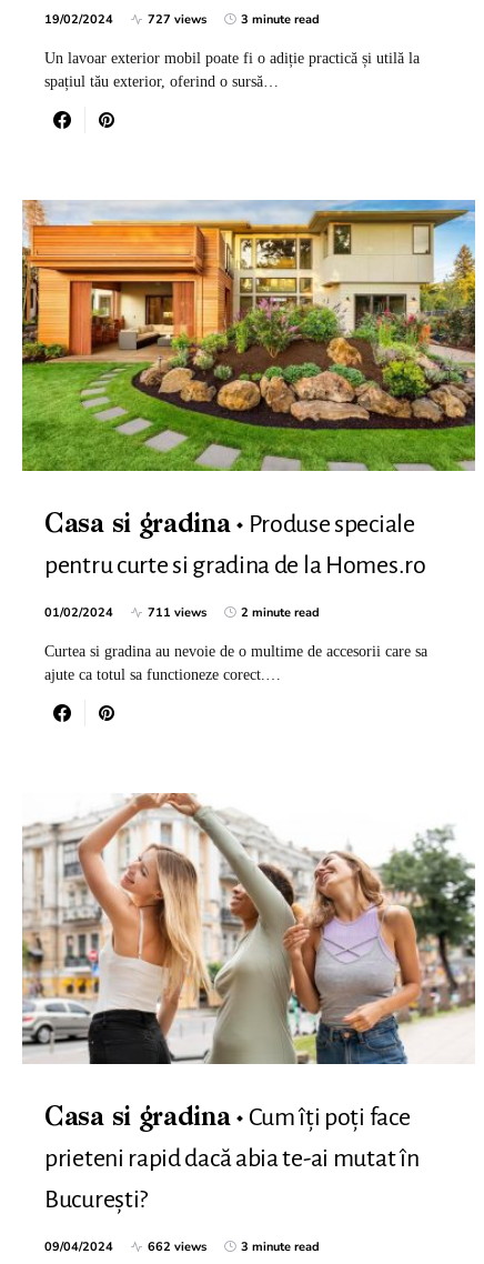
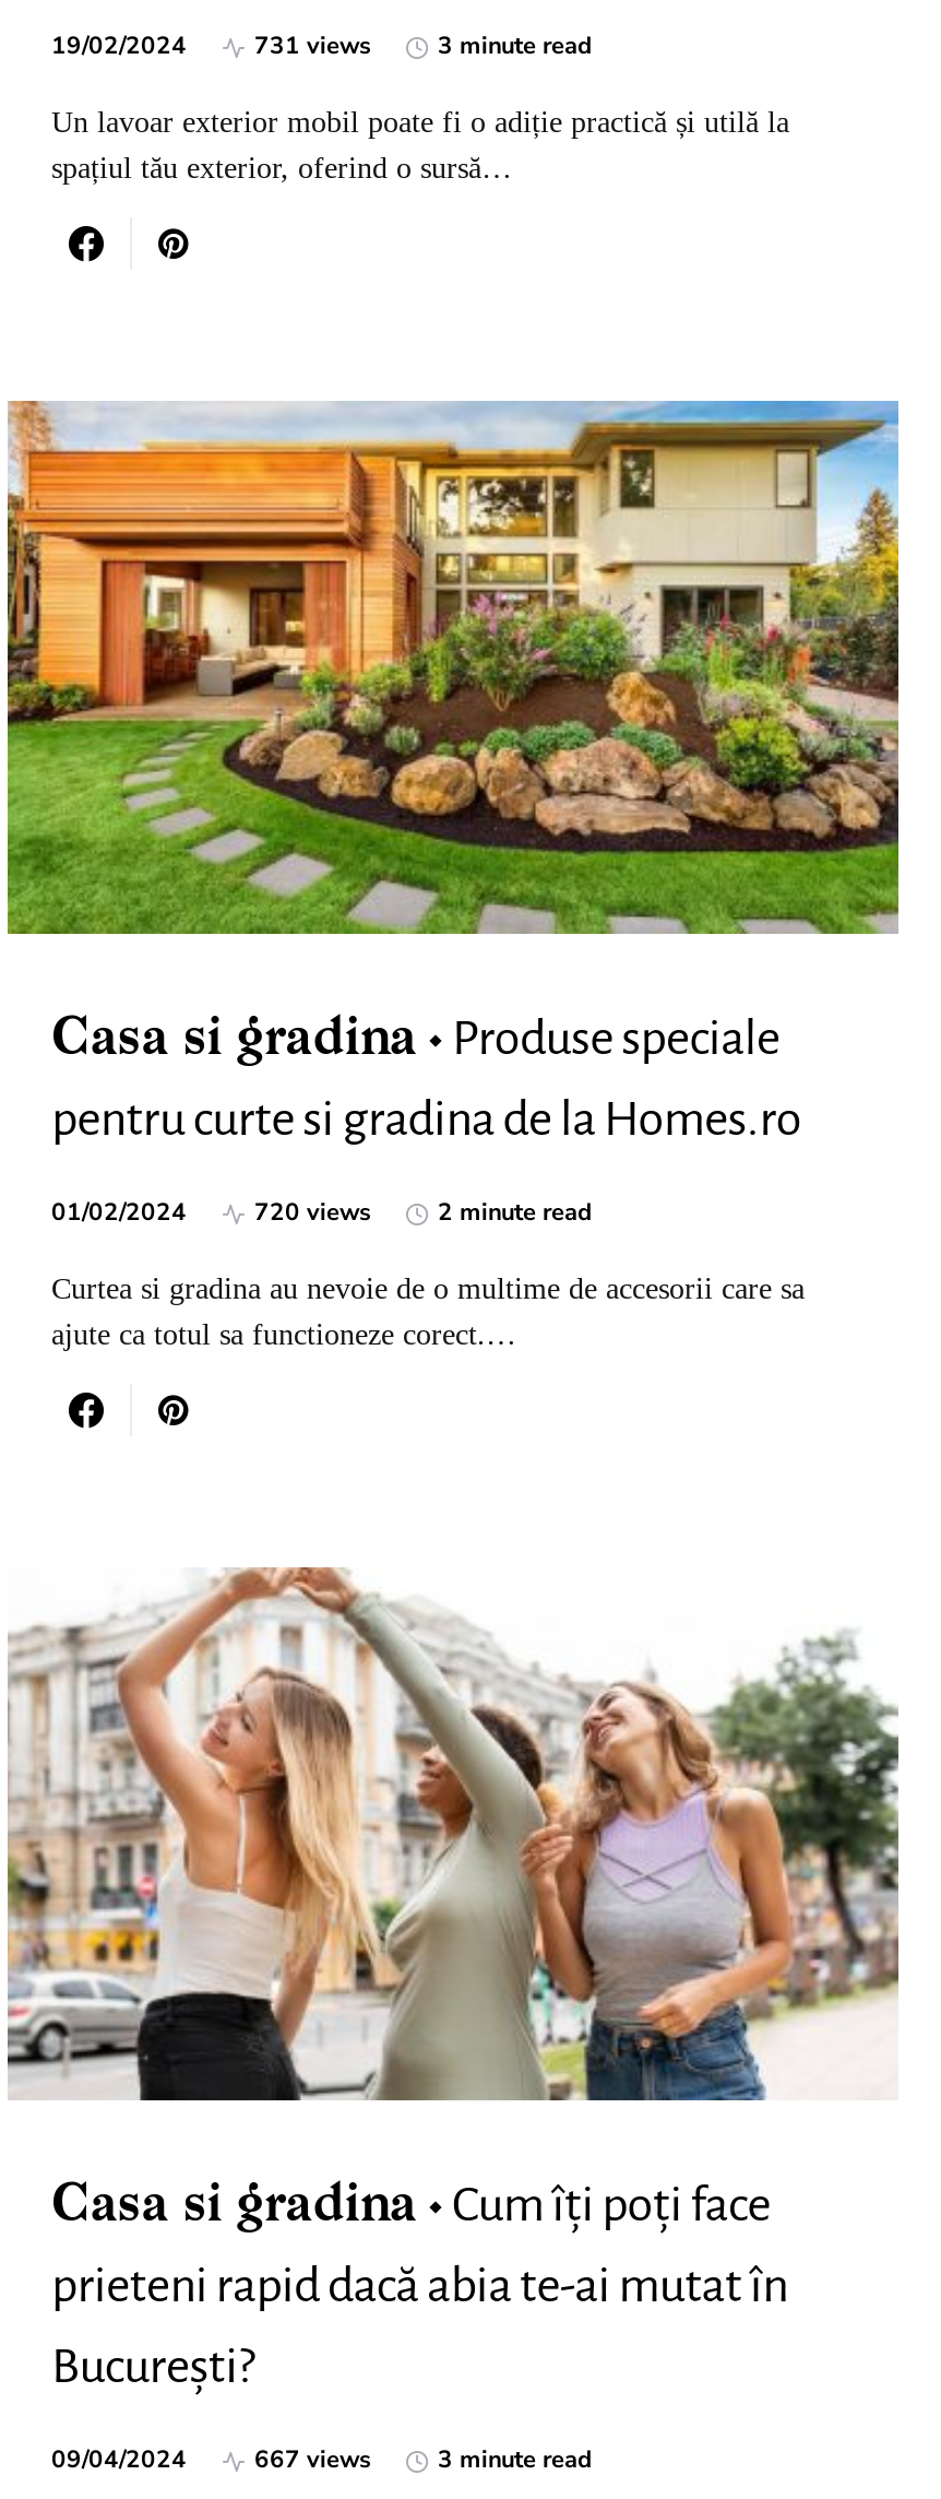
[148,11,206,27] 727 views -> [254,29,370,62] 731 views
[148,604,206,620] 711 views -> [254,1196,370,1229] 720 views
[148,1238,206,1255] 662 views -> [254,2443,370,2476] 667 views

